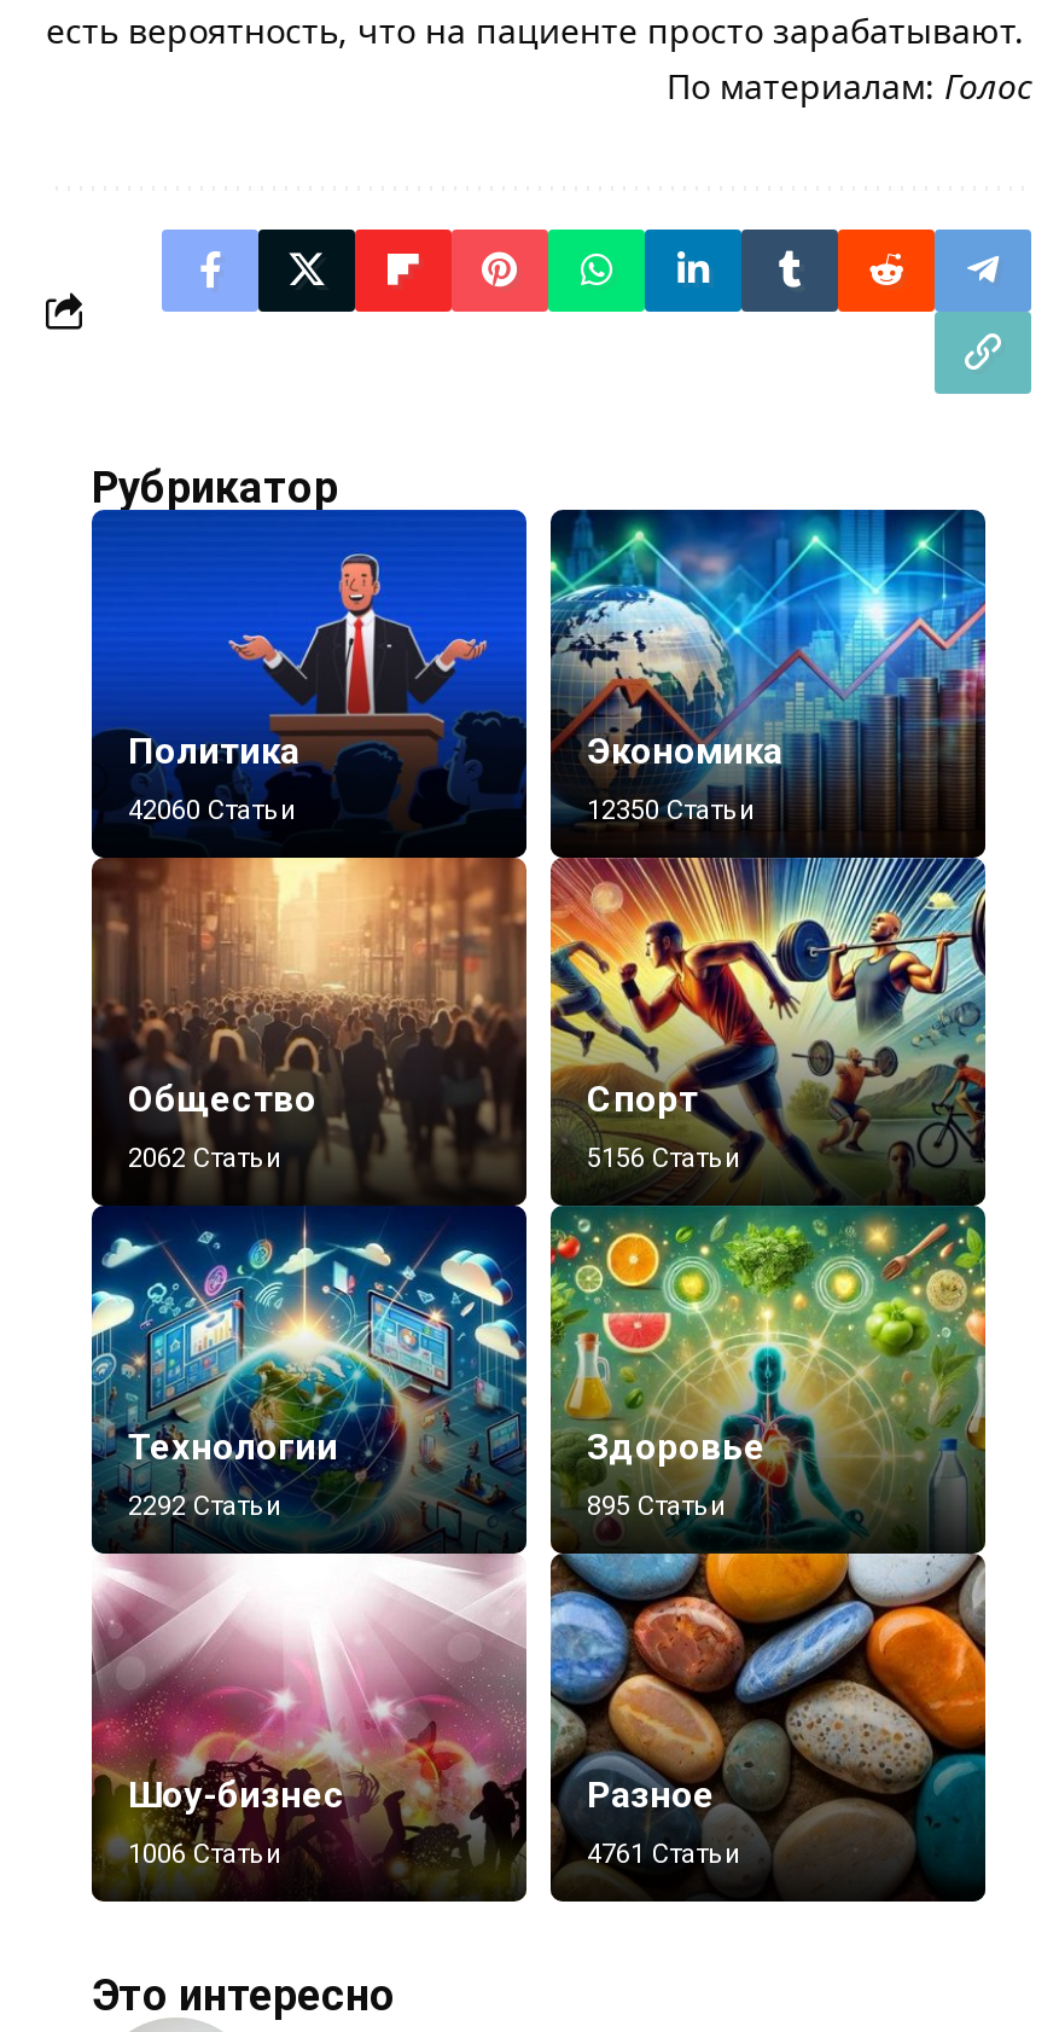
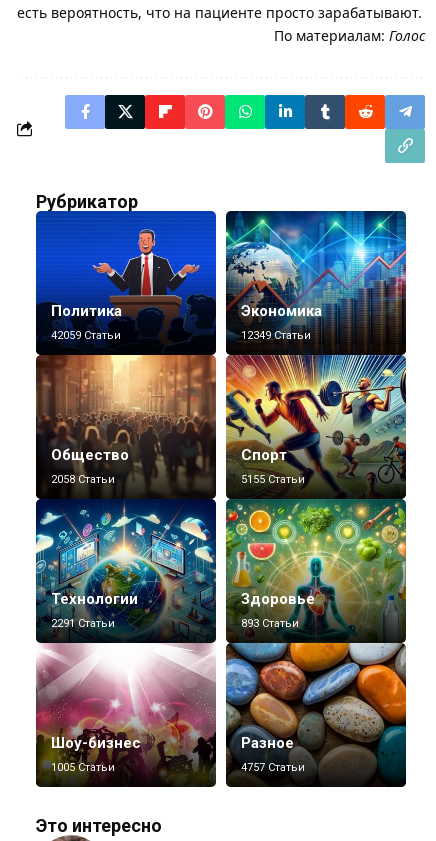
[128,794,297,825] 42060 Статьи -> [51,329,121,342] 42059 Статьи
[587,794,756,825] 12350 Статьи -> [241,329,311,342] 12349 Статьи
[128,1142,283,1173] 2062 Статьи -> [51,473,115,486] 2058 Статьи
[587,1142,741,1173] 5156 Статьи -> [241,473,305,486] 5155 Статьи
[128,1490,283,1521] 2292 Статьи -> [51,617,115,630] 2291 Статьи
[587,1490,727,1521] 895 Статьи -> [241,617,299,630] 893 Статьи
[128,1838,283,1869] 1006 Статьи -> [51,761,115,774] 1005 Статьи
[587,1838,741,1869] 4761 Статьи -> [241,761,305,774] 4757 Статьи

